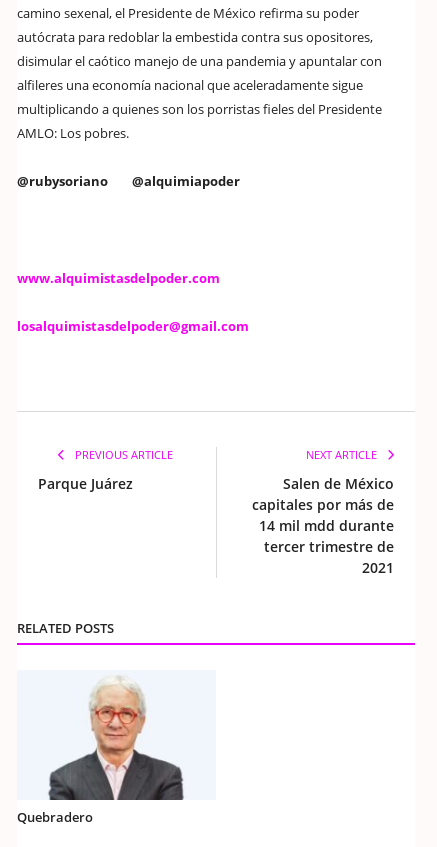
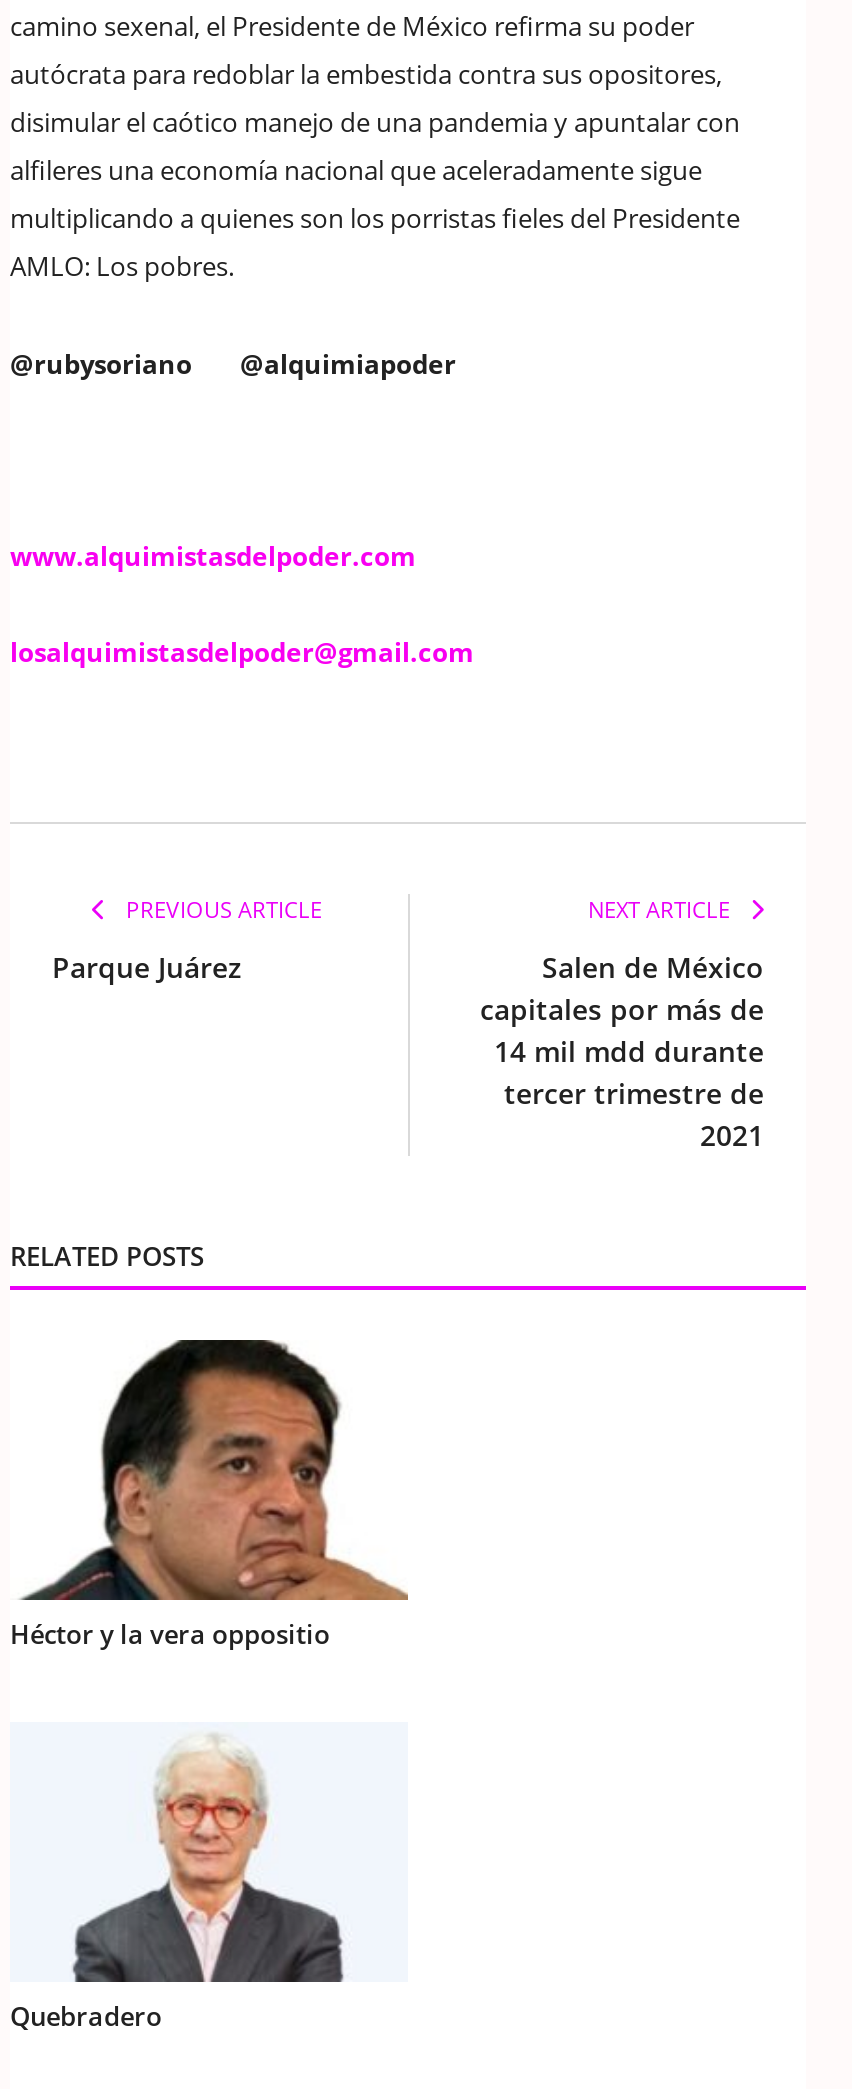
none -> [10,1338,410,1652] [image] | Héctor y la vera oppositio

